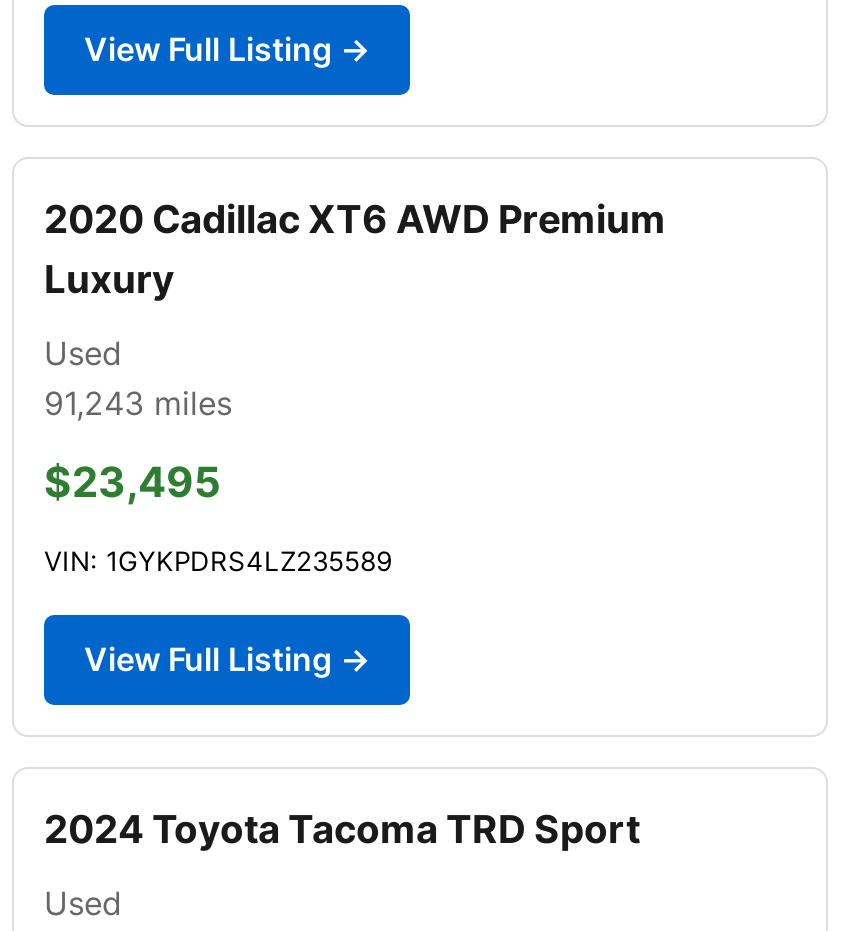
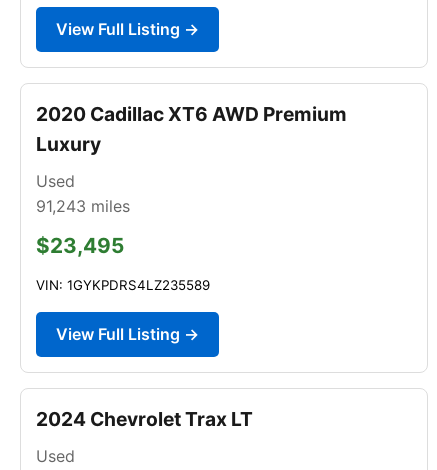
[44,805,640,853] 2024 Toyota Tacoma TRD Sport -> [36,407,253,431] 2024 Chevrolet Trax LT

